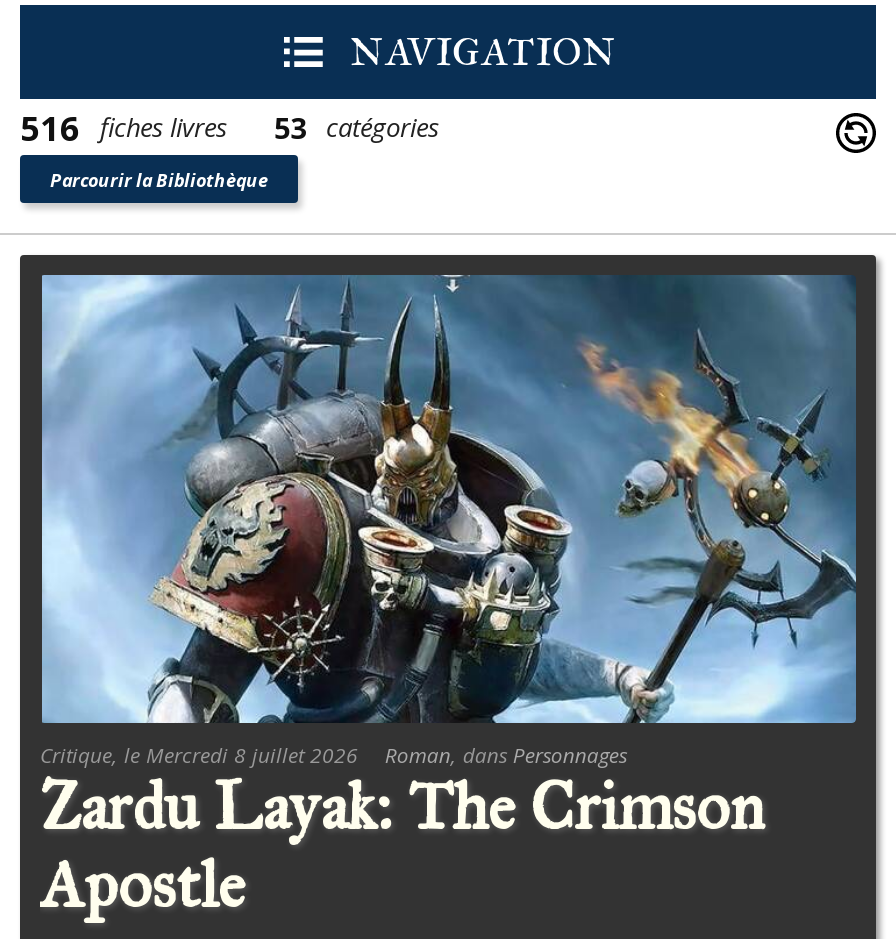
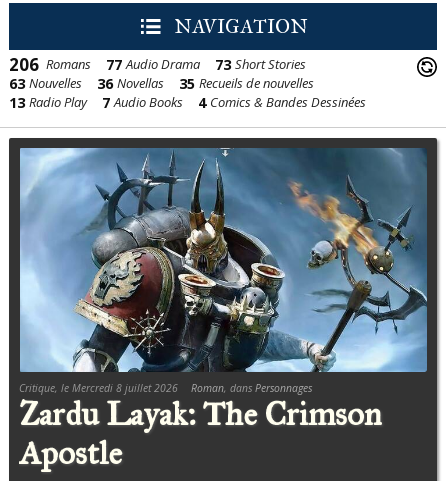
[20,104,440,192] 516 fiches livres | 53 catégories | Parcourir la Bibliothèque -> [9,52,366,111] 206 Romans | 77 Audio Drama | 73 Short Stories | 63 Nouvelles | 36 Novellas | 35 Recueils de nouvelles | 13 Radio Play | 7 Audio Books | 4 Comics & Bandes Dessinées

